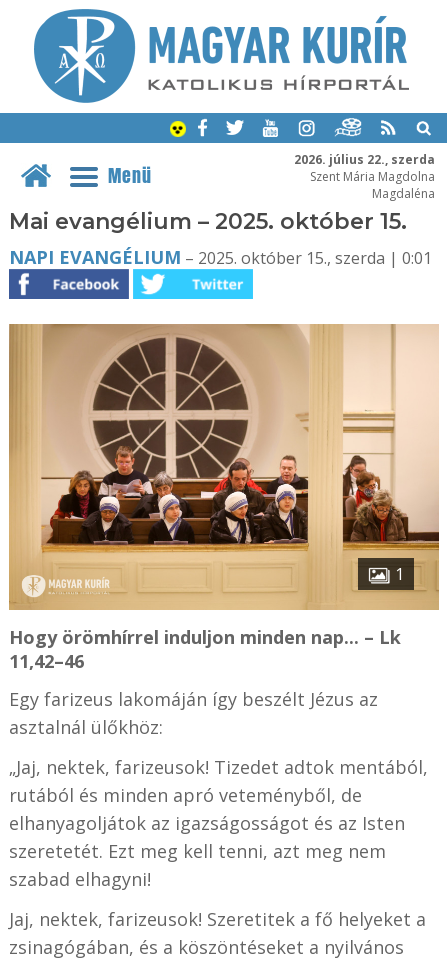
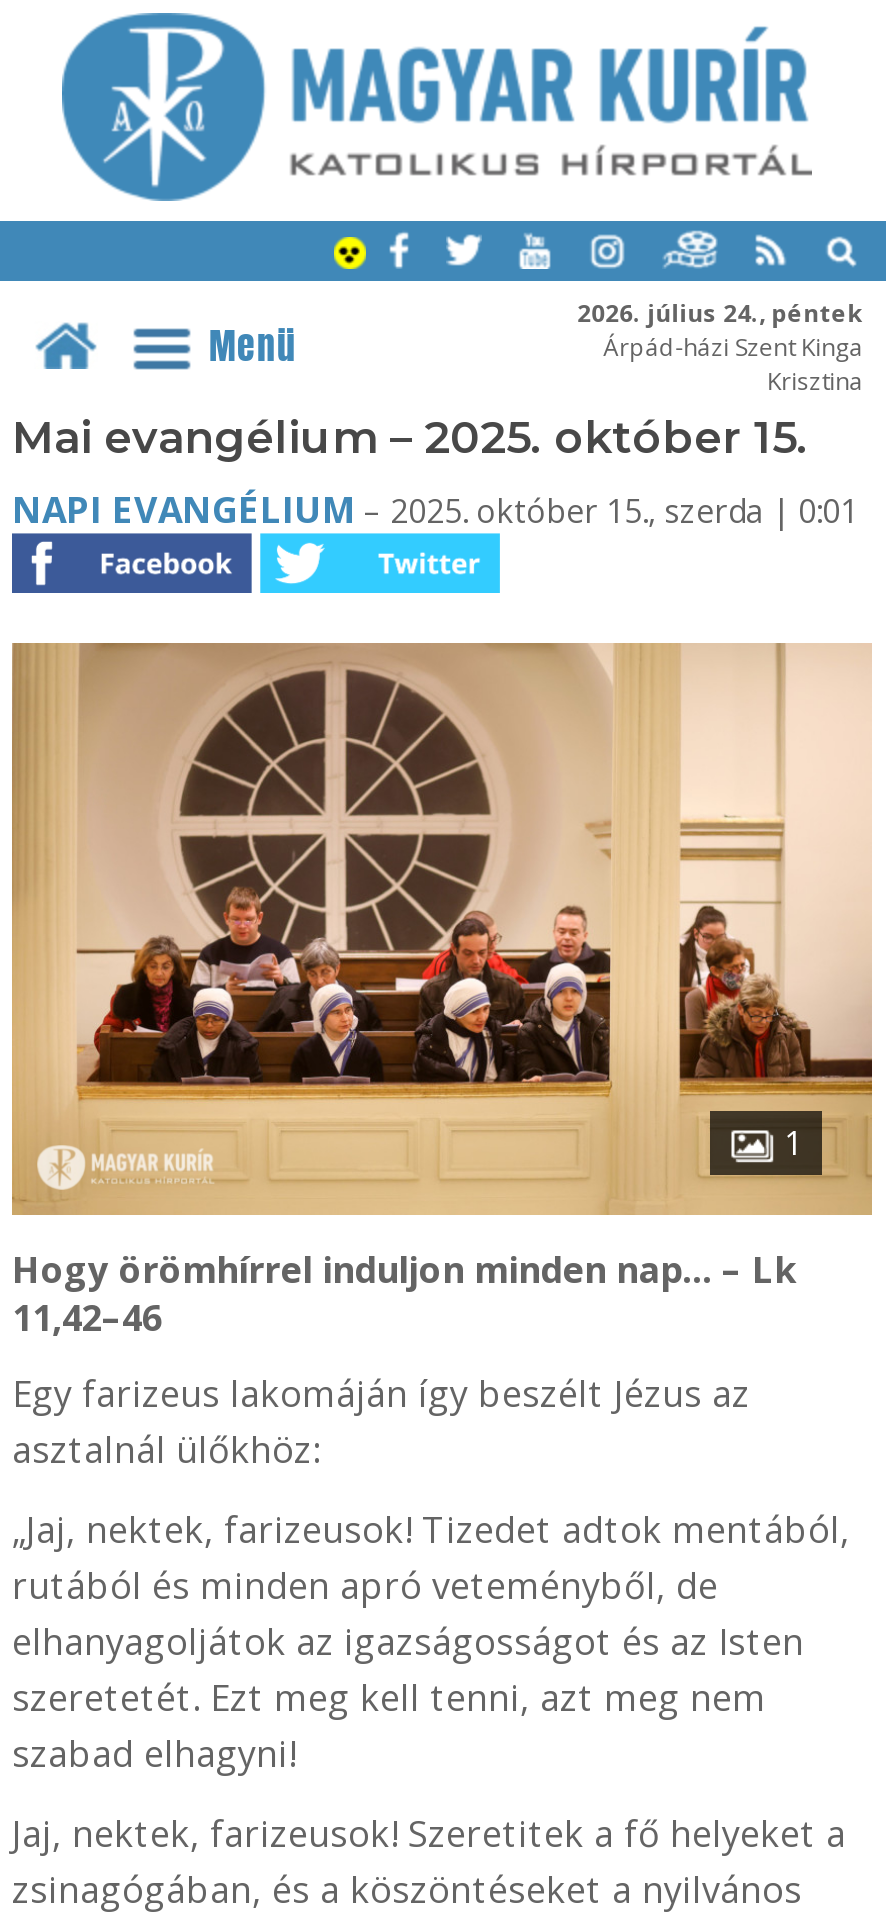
[294,150,435,201] 2026. július 22., szerda | Szent Mária Magdolna | Magdaléna -> [577,295,863,397] 2026. július 24., péntek | Árpád-házi Szent Kinga | Krisztina

